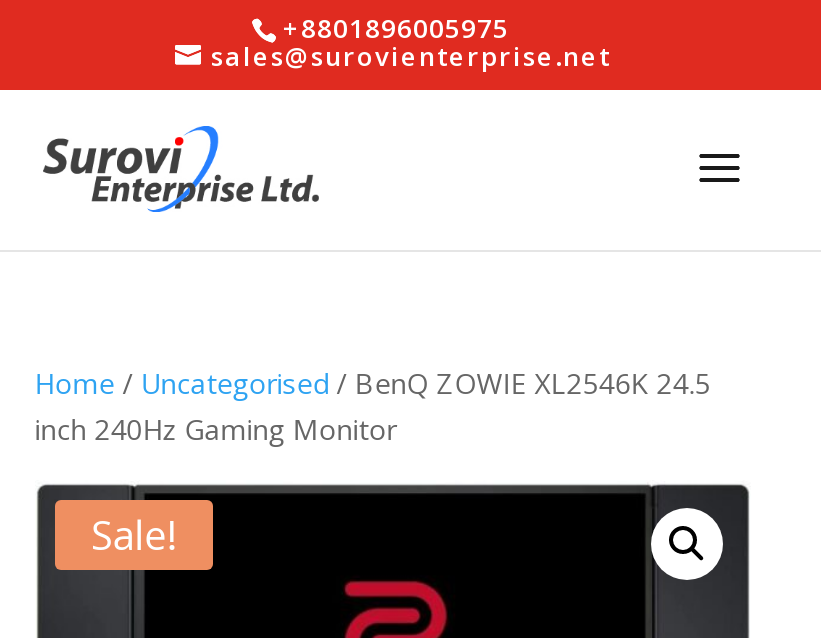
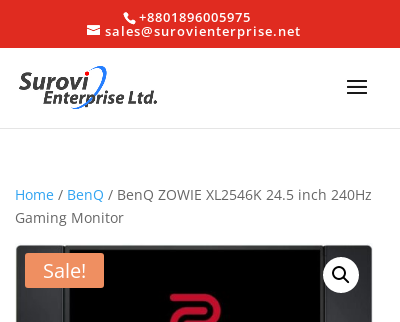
[35,364,711,448] Home / Uncategorised / BenQ ZOWIE XL2546K 24.5 | inch 240Hz Gaming Monitor -> [15,185,372,227] Home / BenQ / BenQ ZOWIE XL2546K 24.5 inch 240Hz | Gaming Monitor

